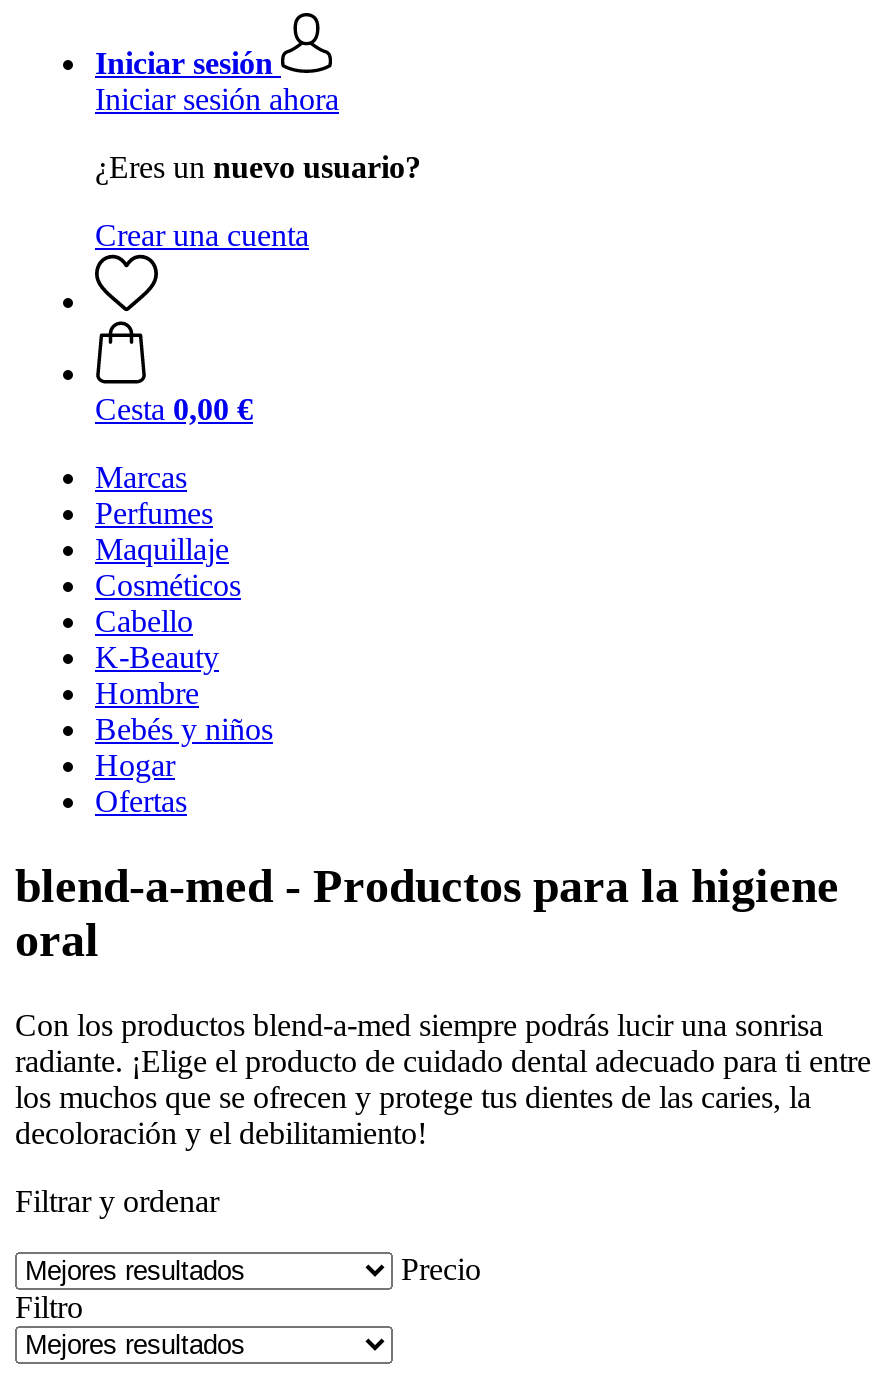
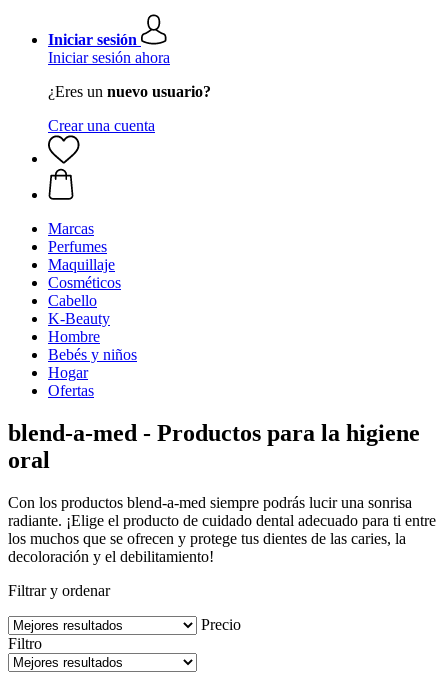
[95,392,253,426] Cesta 0,00 € -> none

